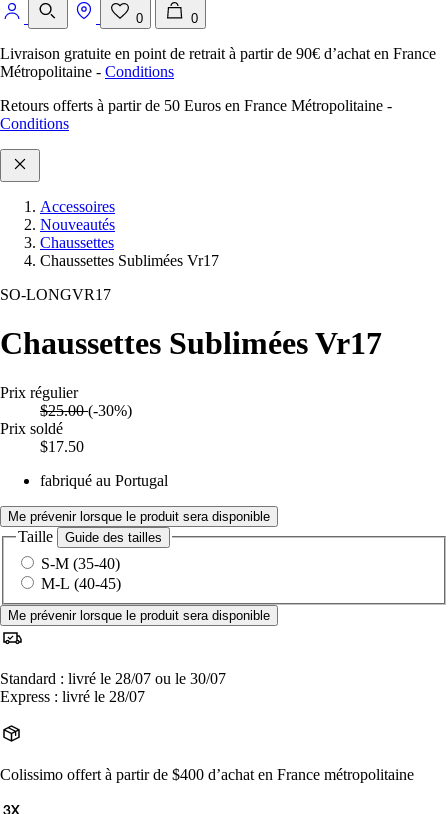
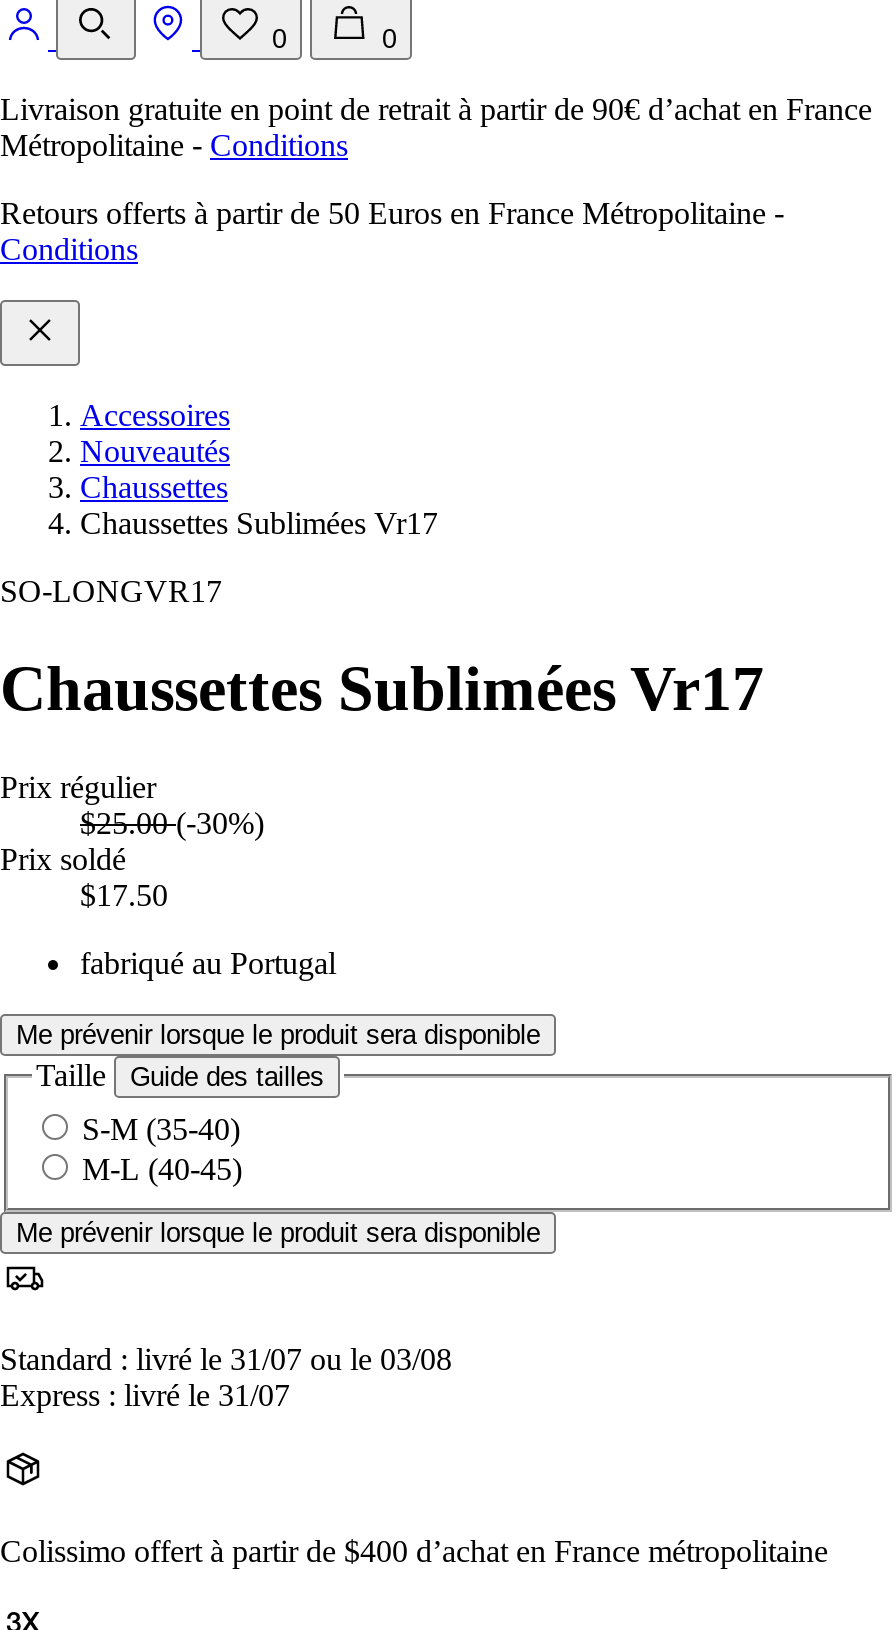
[0,670,226,687] Standard : livré le 28/07 ou le 30/07 -> [0,1343,452,1377] Standard : livré le 31/07 ou le 03/08
[0,688,145,705] Express : livré le 28/07 -> [0,1379,290,1413] Express : livré le 31/07

